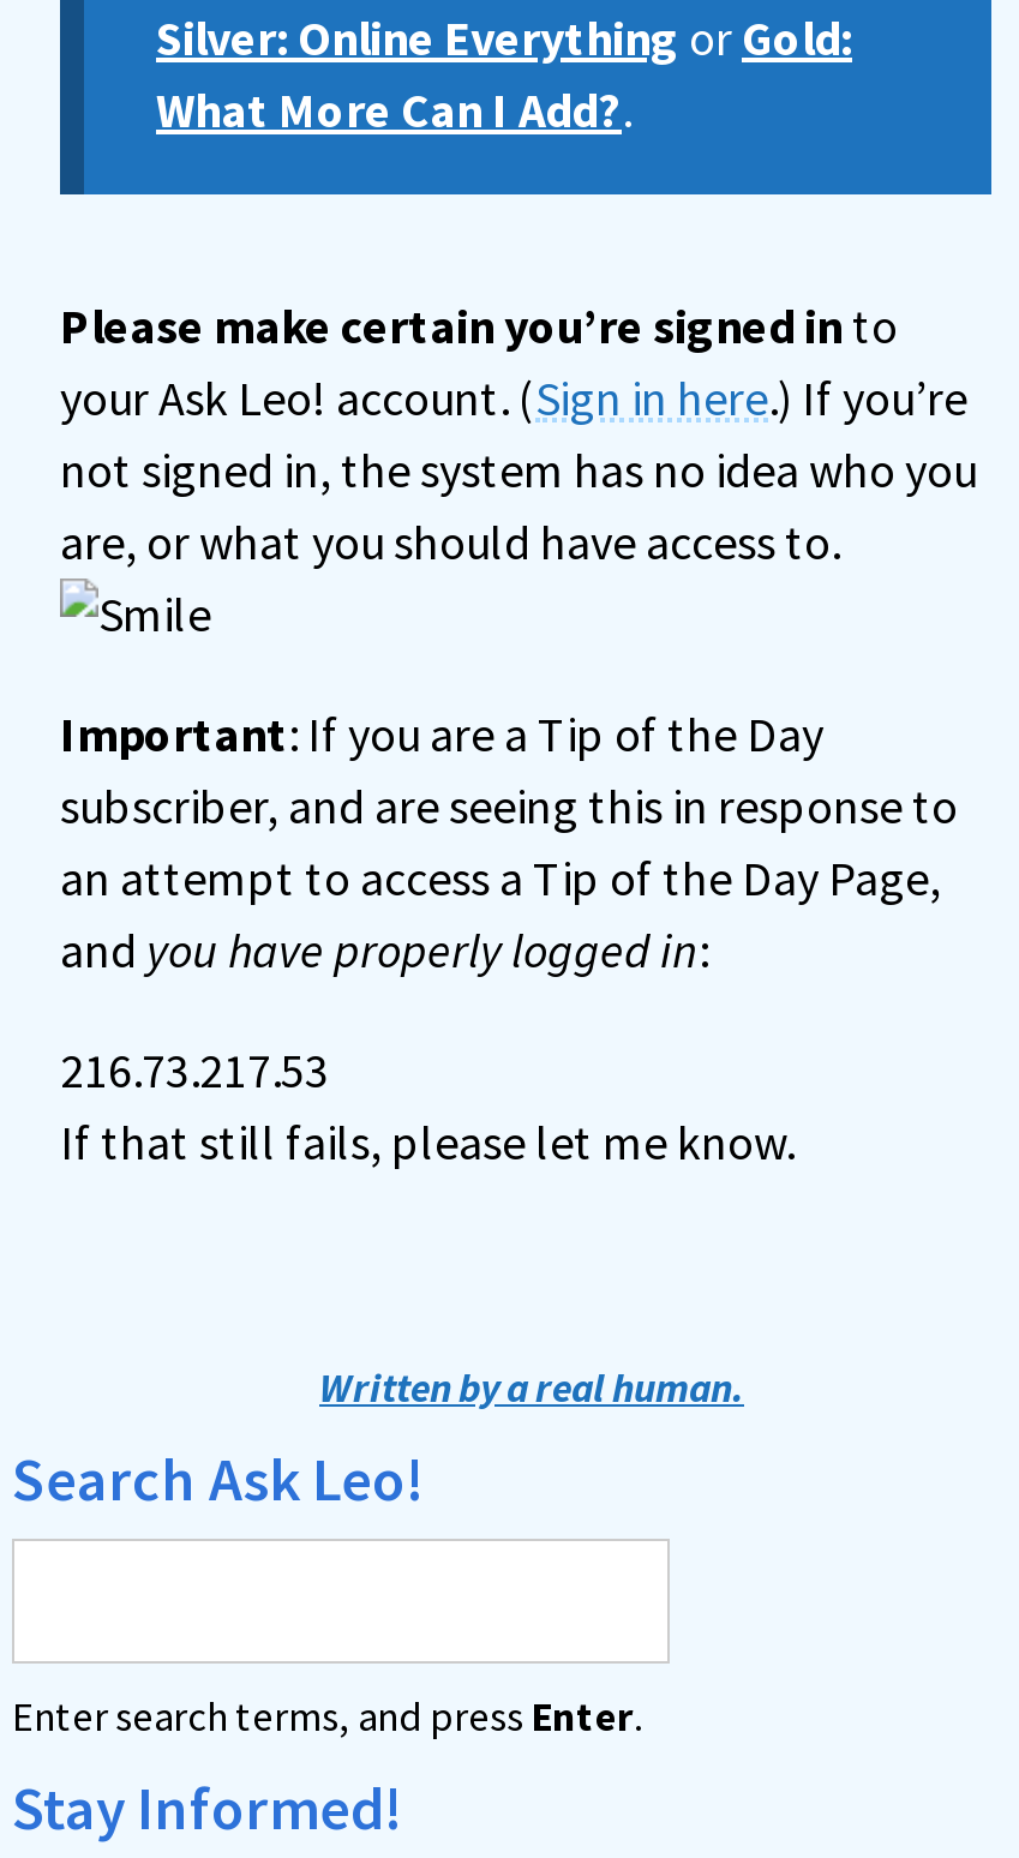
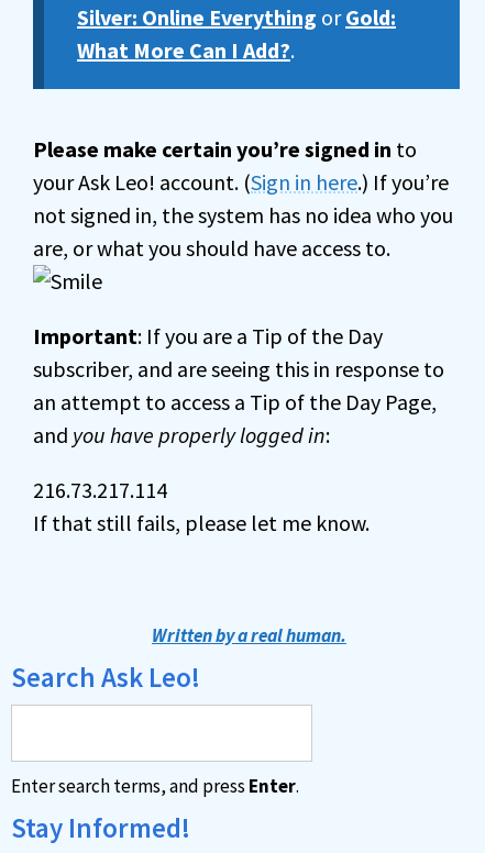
[60,1039,329,1099] 216.73.217.53 -> [33,476,167,503] 216.73.217.114

